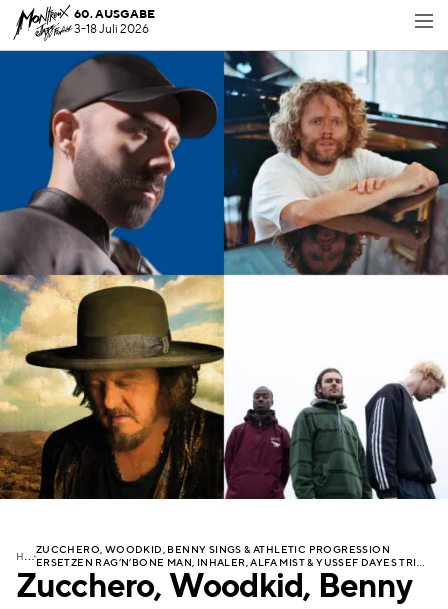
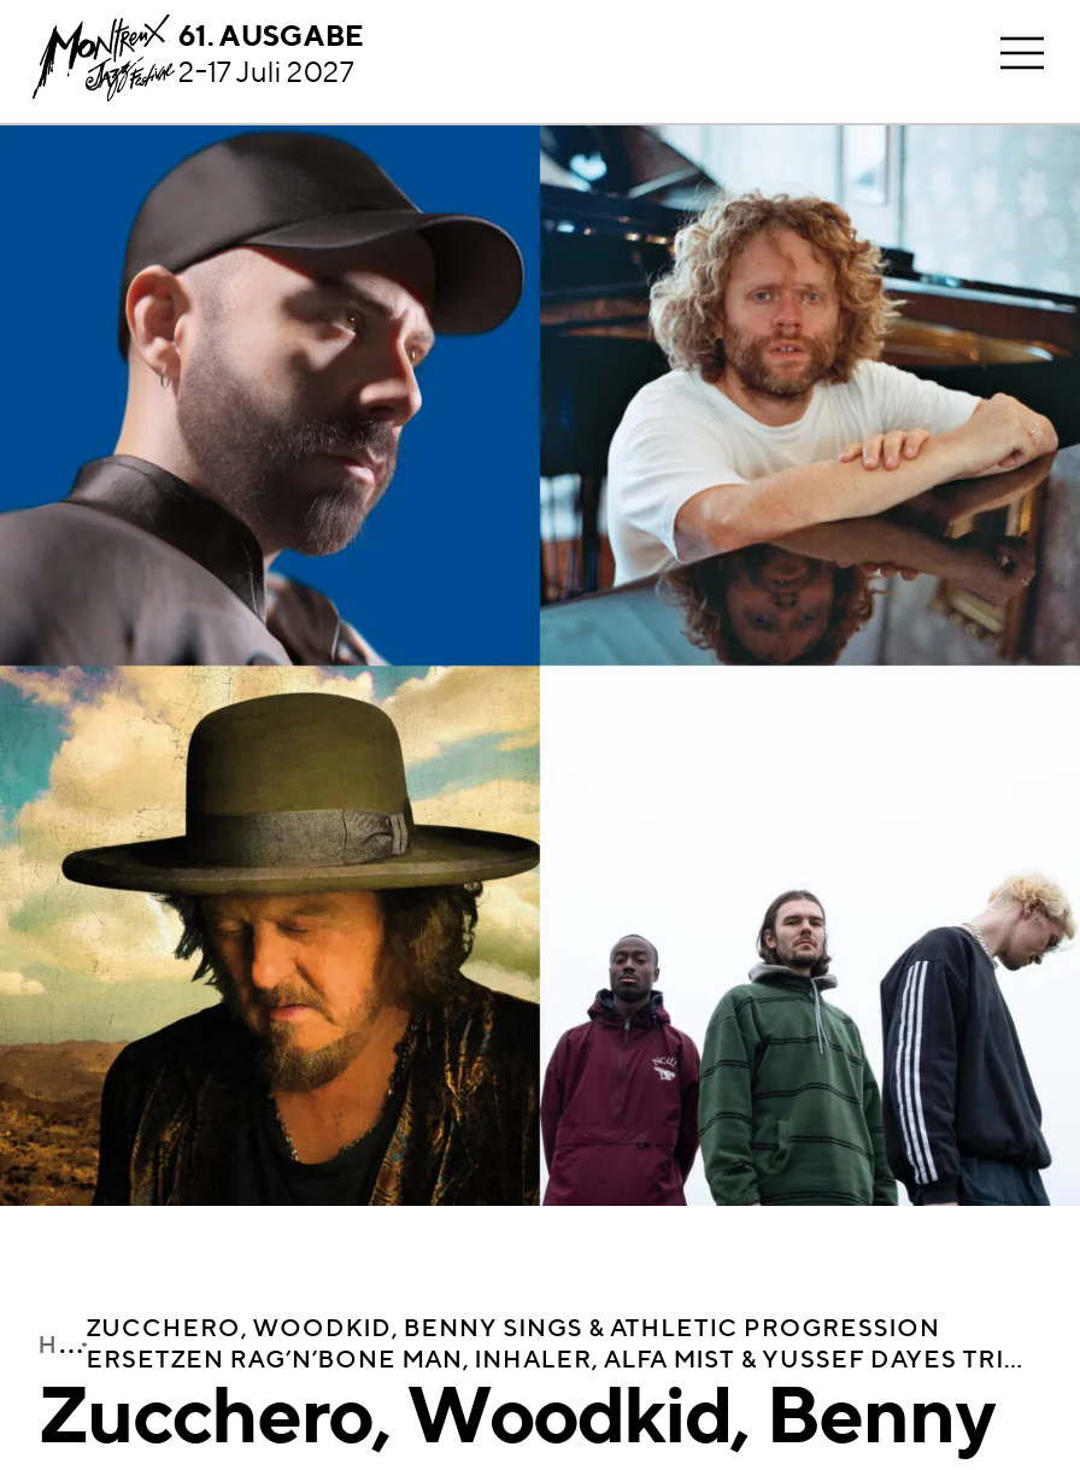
[74,9,155,21] 60. AUSGABE -> [178,24,364,53] 61. AUSGABE
[74,24,149,36] 3-18 Juli 2026 -> [178,60,354,89] 2-17 Juli 2027

